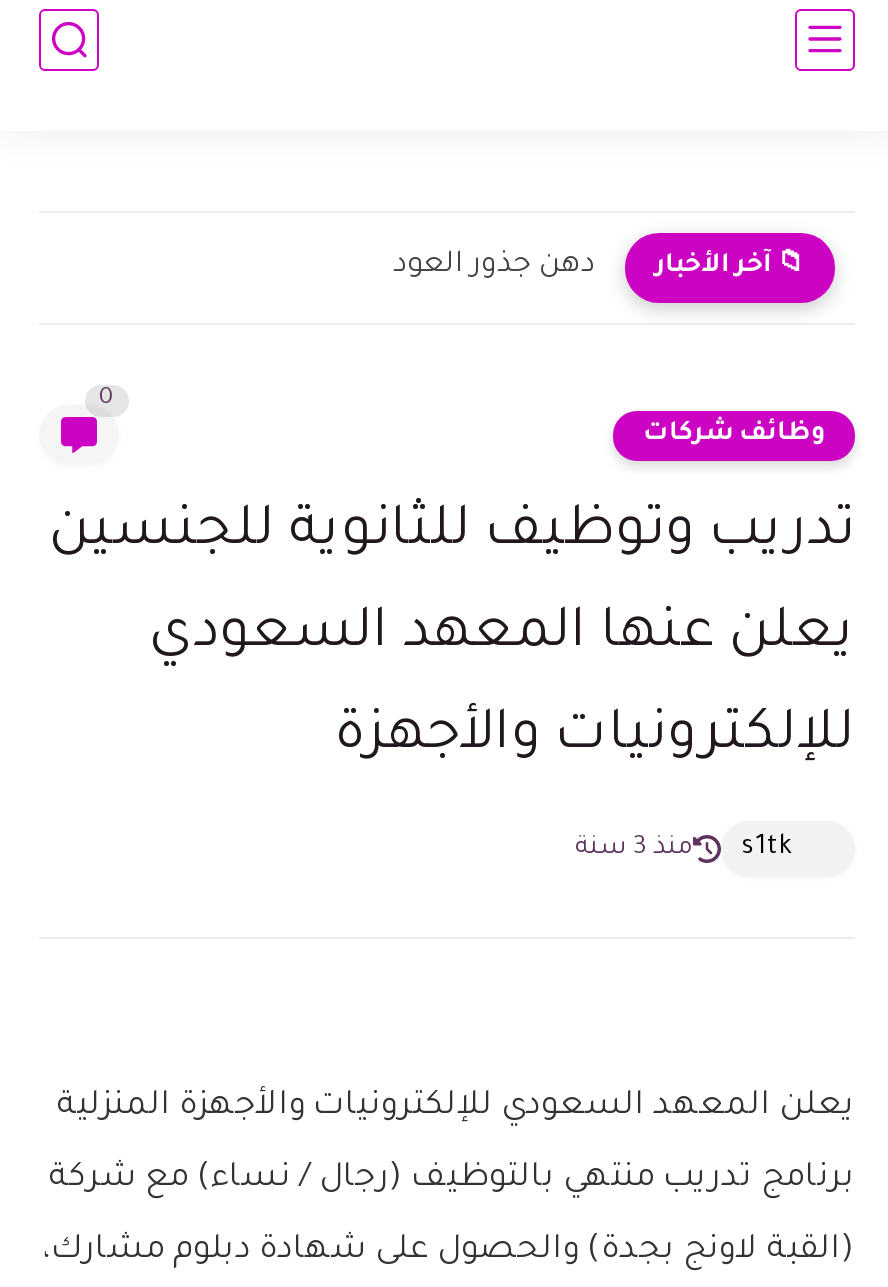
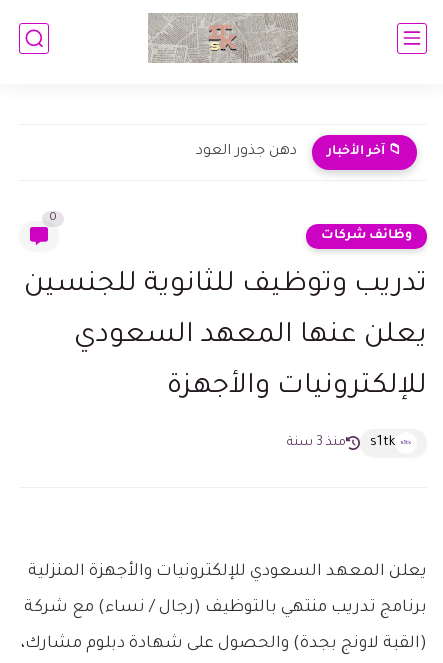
none -> [148,12,299,64] [image]

